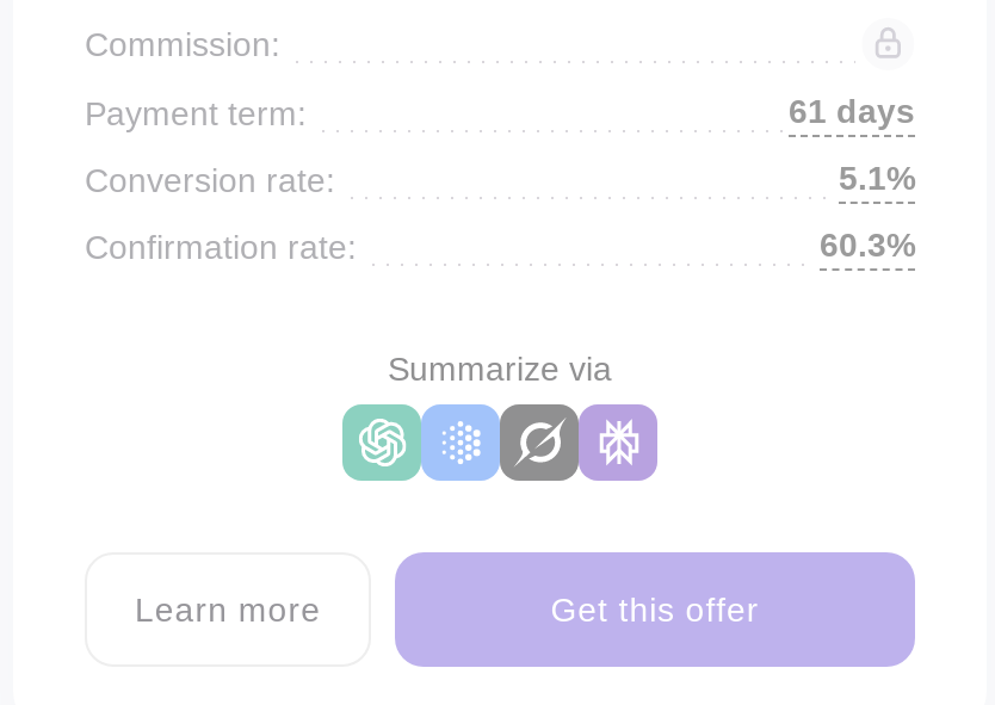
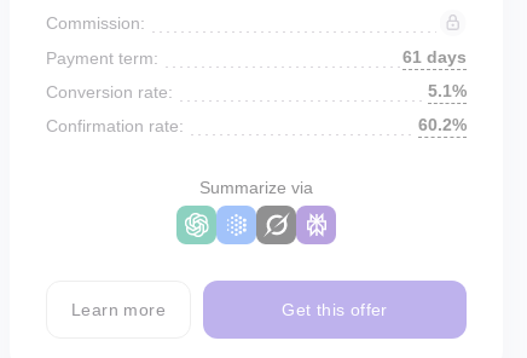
[820,225,915,264] 60.3% -> [418,115,467,134] 60.2%

